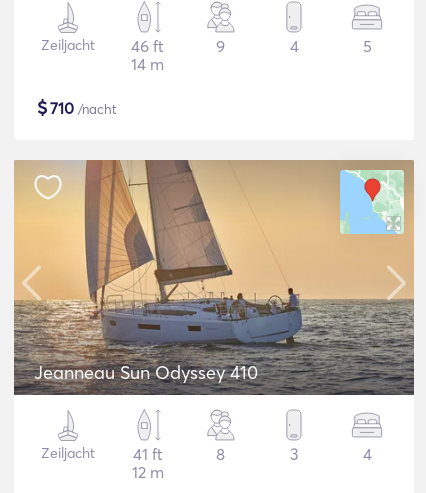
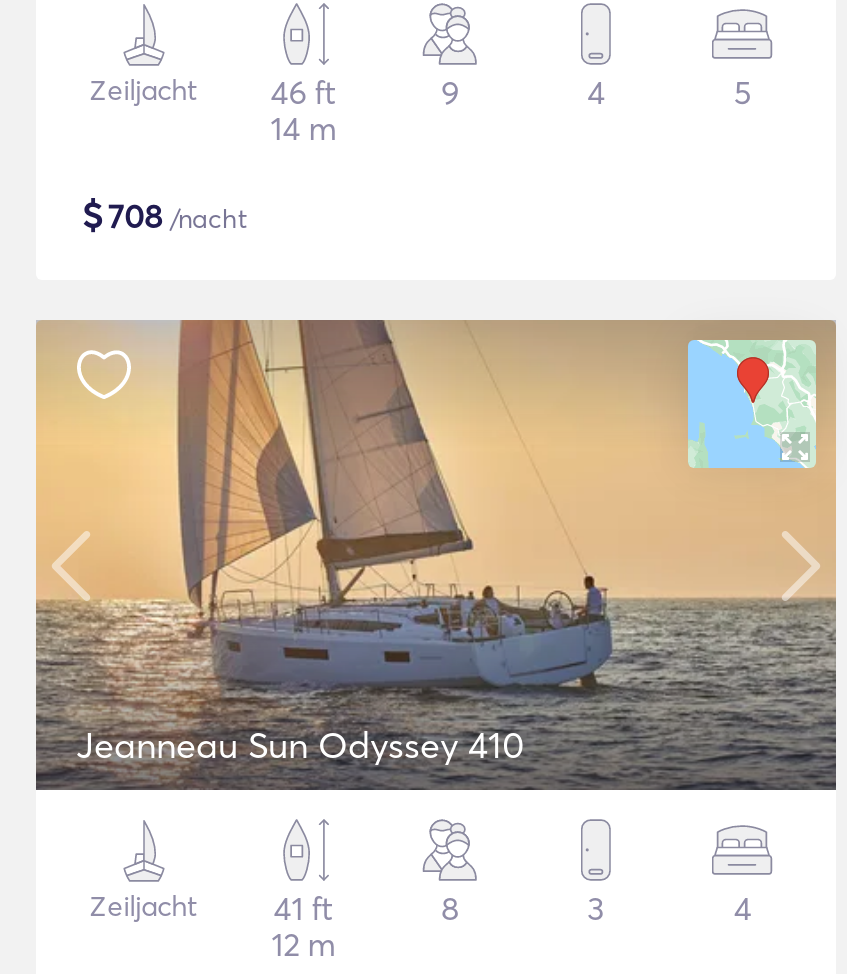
[37,96,117,119] $710 /nacht -> [82,192,248,238] $708 /nacht

